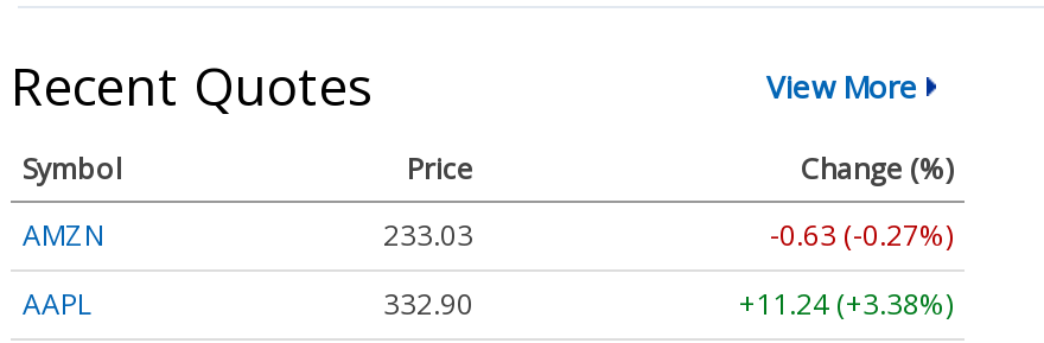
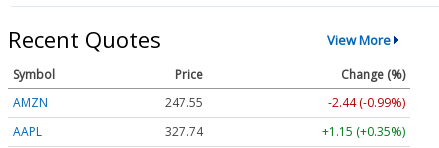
[383,216,473,256] 233.03 -> [165,94,203,111] 247.55
[770,216,953,256] -0.63 (-0.27%) -> [328,94,405,111] -2.44 (-0.99%)
[383,284,473,325] 332.90 -> [165,123,203,140] 327.74
[739,284,953,325] +11.24 (+3.38%) -> [322,123,405,140] +1.15 (+0.35%)

